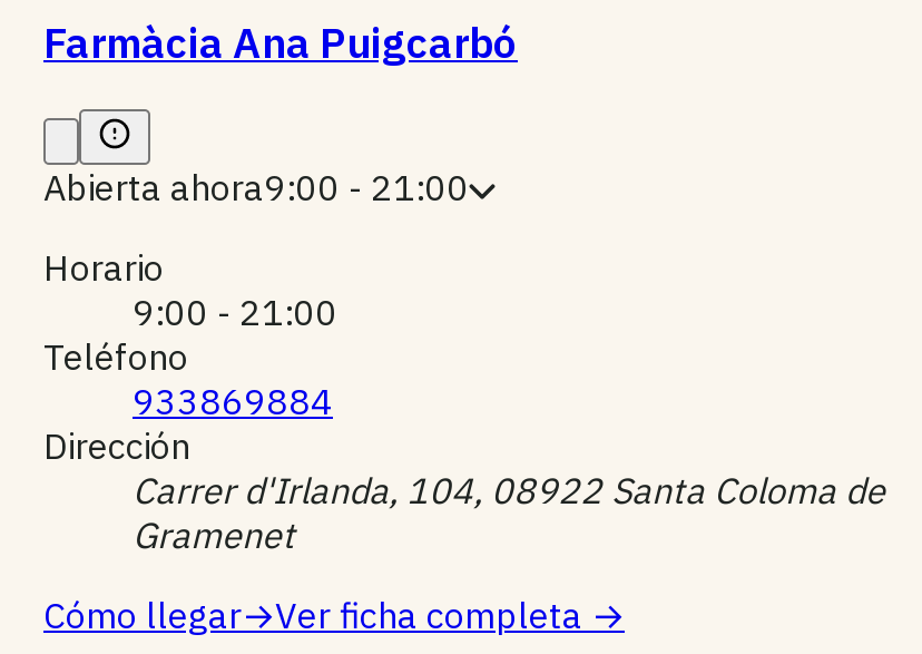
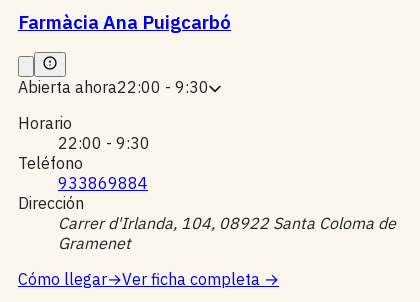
[43,166,469,210] Abierta ahora9:00 - 21:00 -> [18,77,209,97] Abierta ahora22:00 - 9:30
[133,290,337,335] 9:00 - 21:00 -> [58,133,150,153] 22:00 - 9:30

